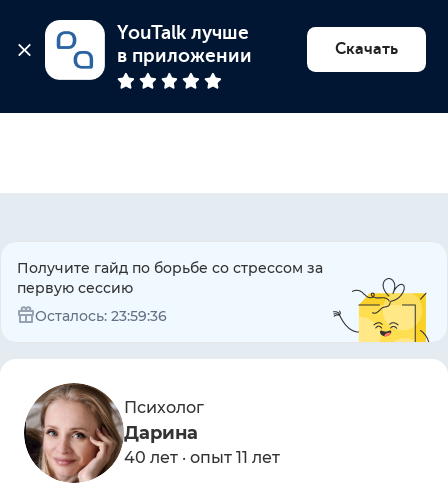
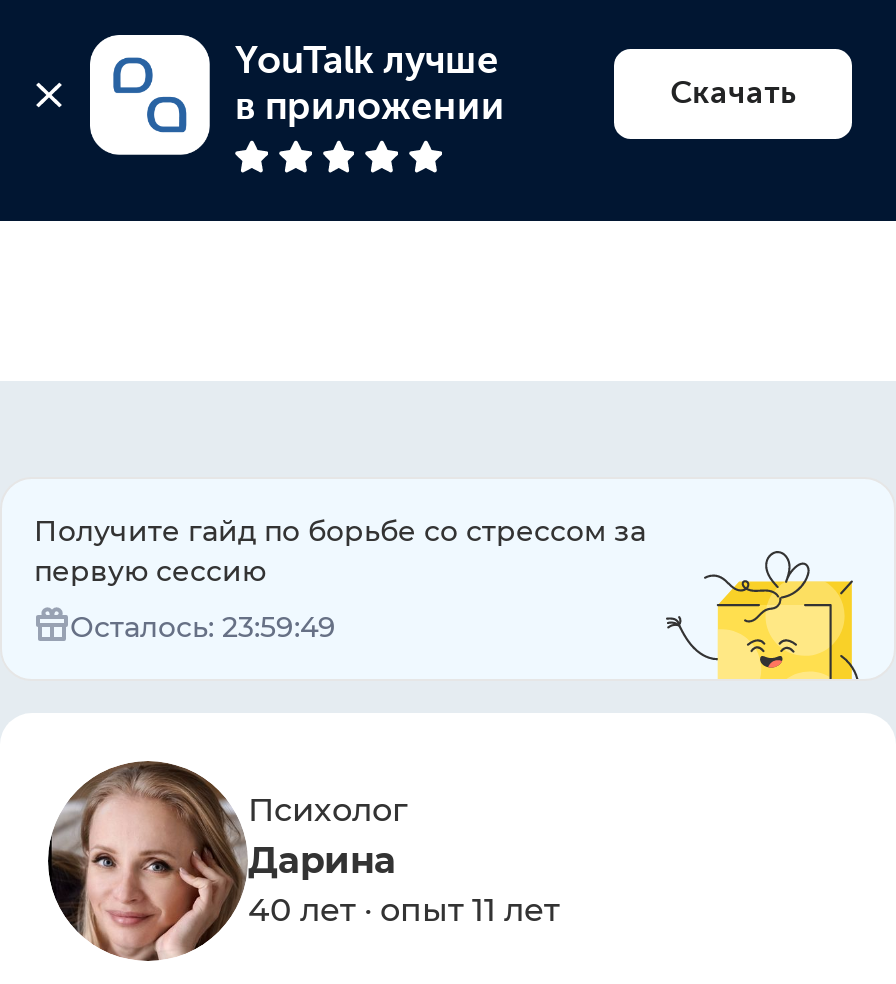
[35,307,167,325] Осталось: 23:59:36 -> [70,609,336,645] Осталось: 23:59:49

